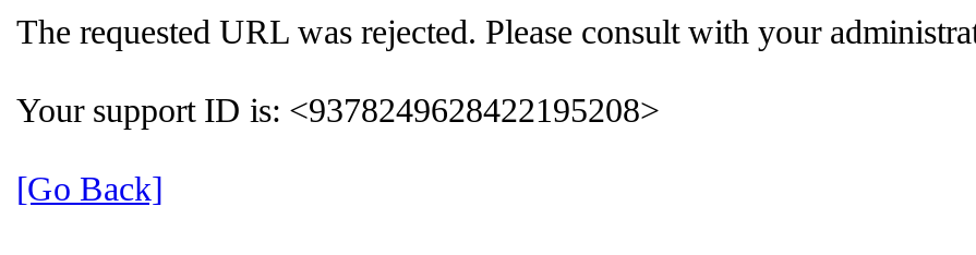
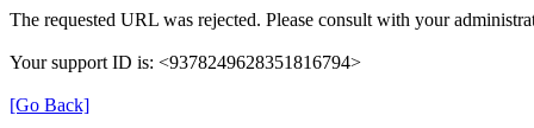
[16,92,660,129] Your support ID is: <9378249628422195208> -> [10,52,361,72] Your support ID is: <9378249628351816794>

